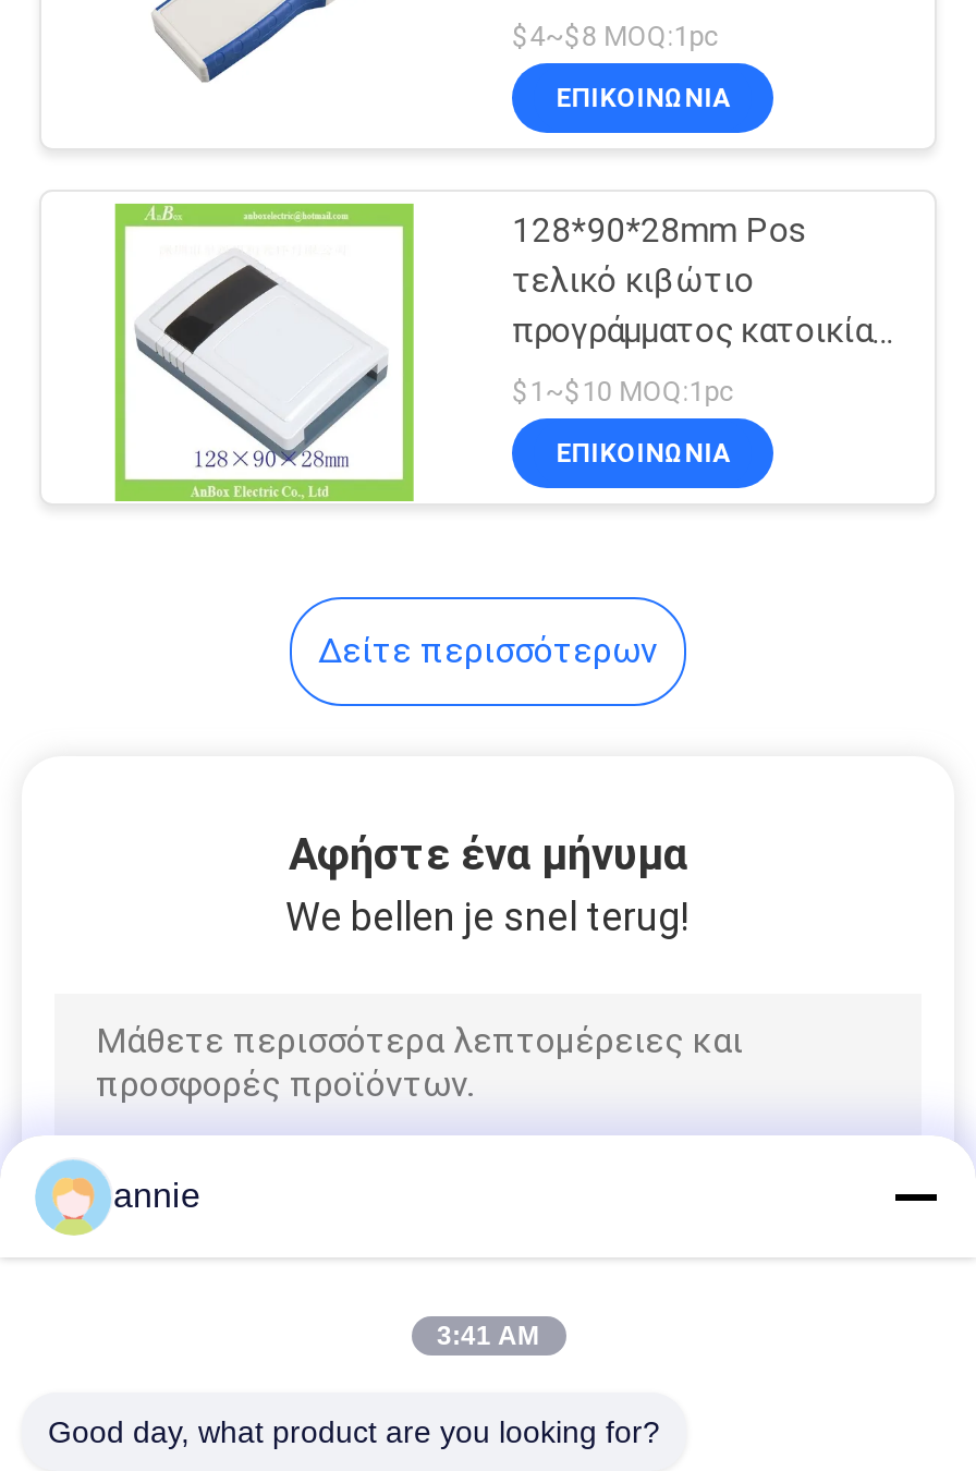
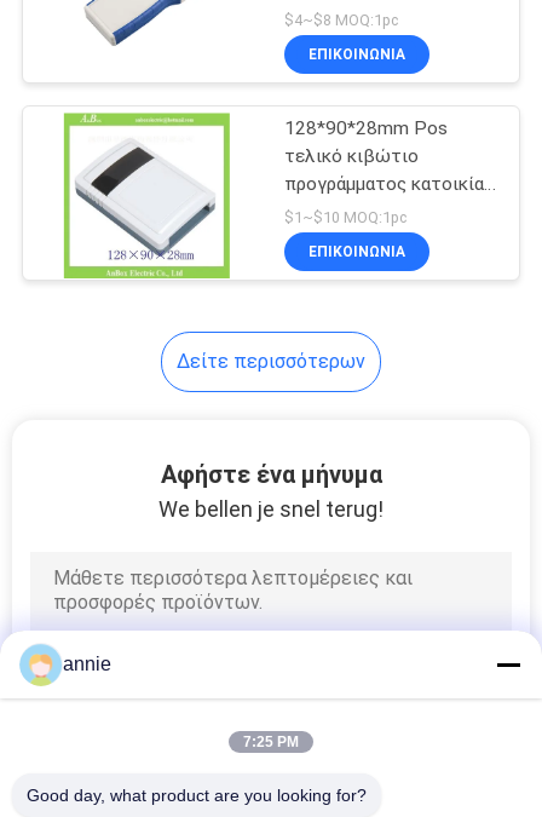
[437,1321,539,1351] 3:41 AM -> [243,733,299,750] 7:25 PM

